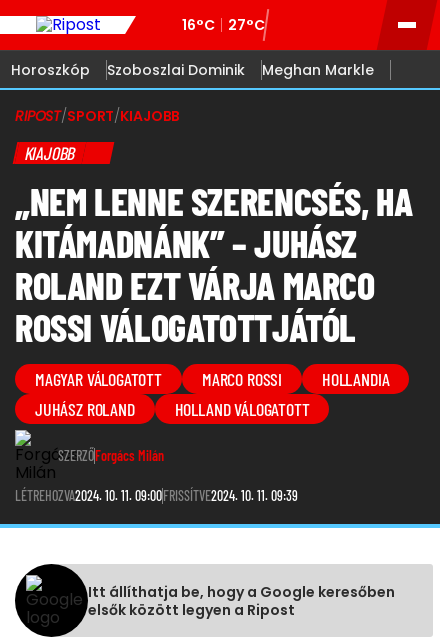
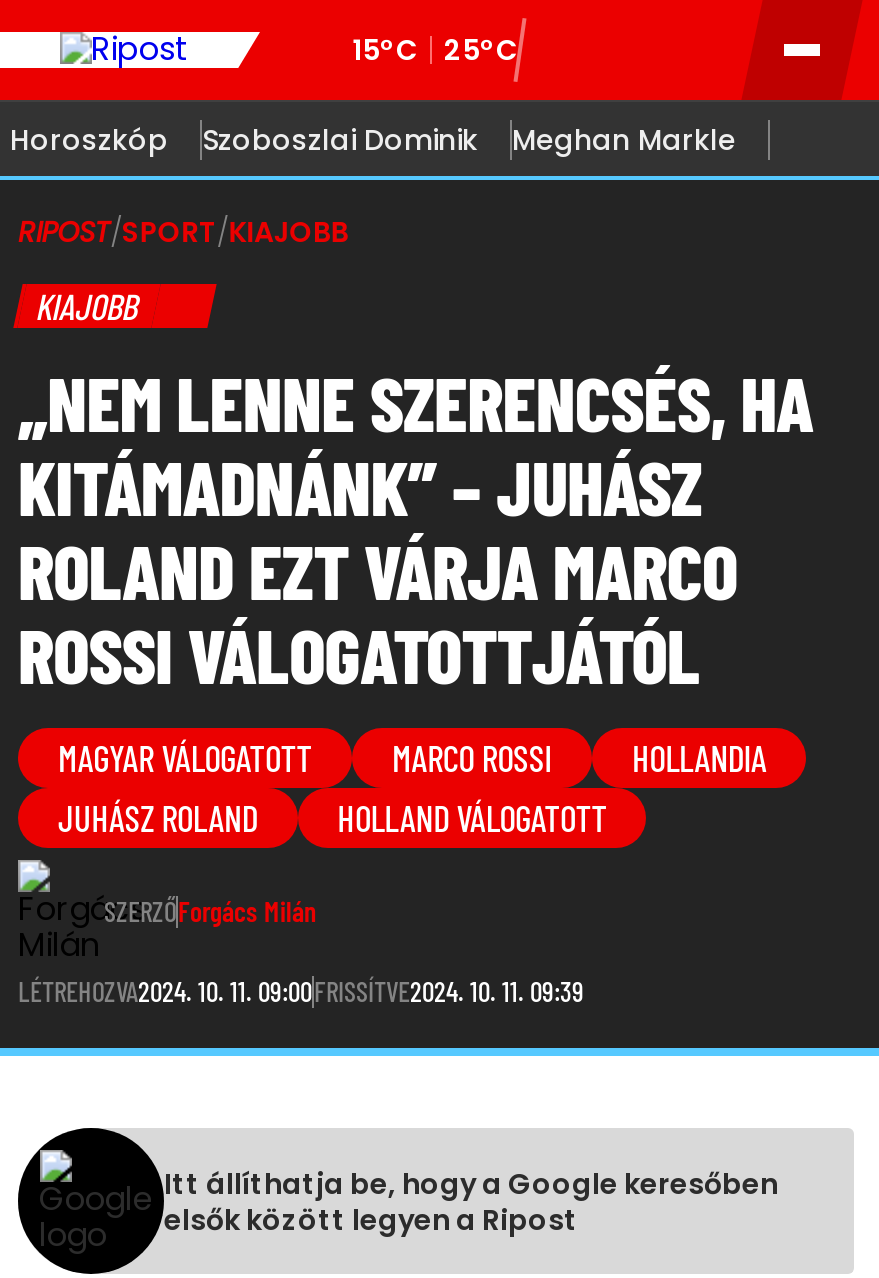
[182,15,265,35] 16°C | 27°C -> [352,30,518,70] 15°C | 25°C

